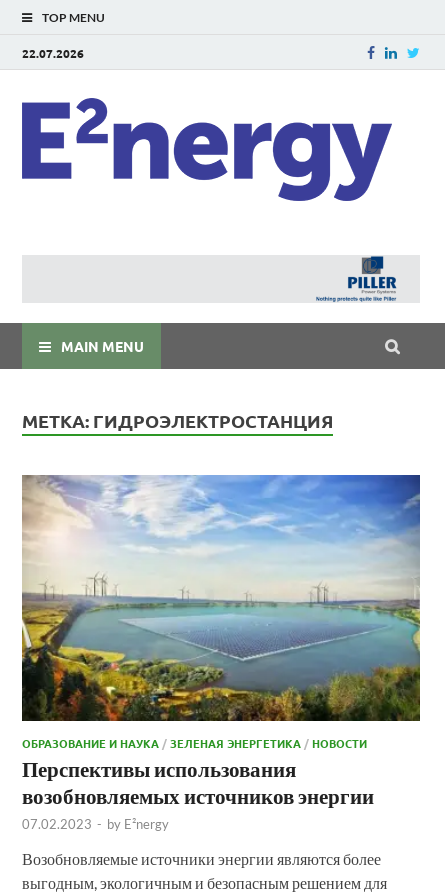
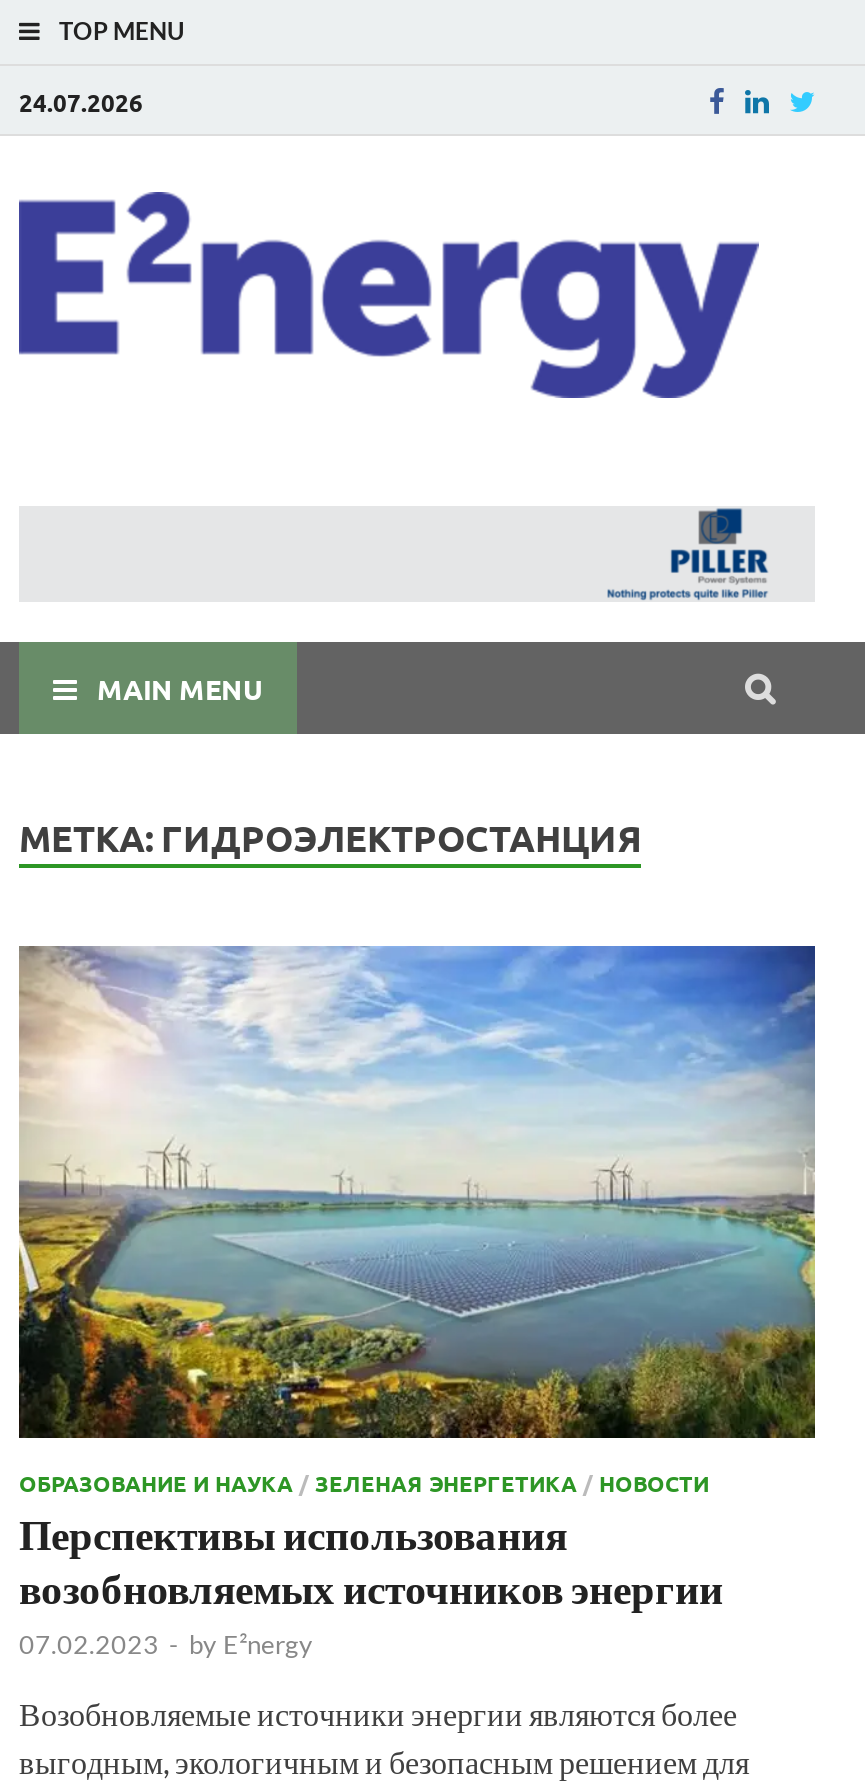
[22,44,84,60] 22.07.2026 -> [19,85,143,117] 24.07.2026

